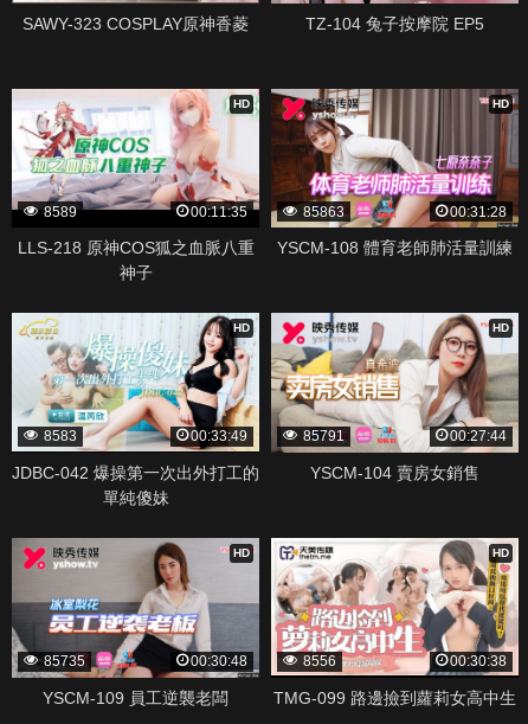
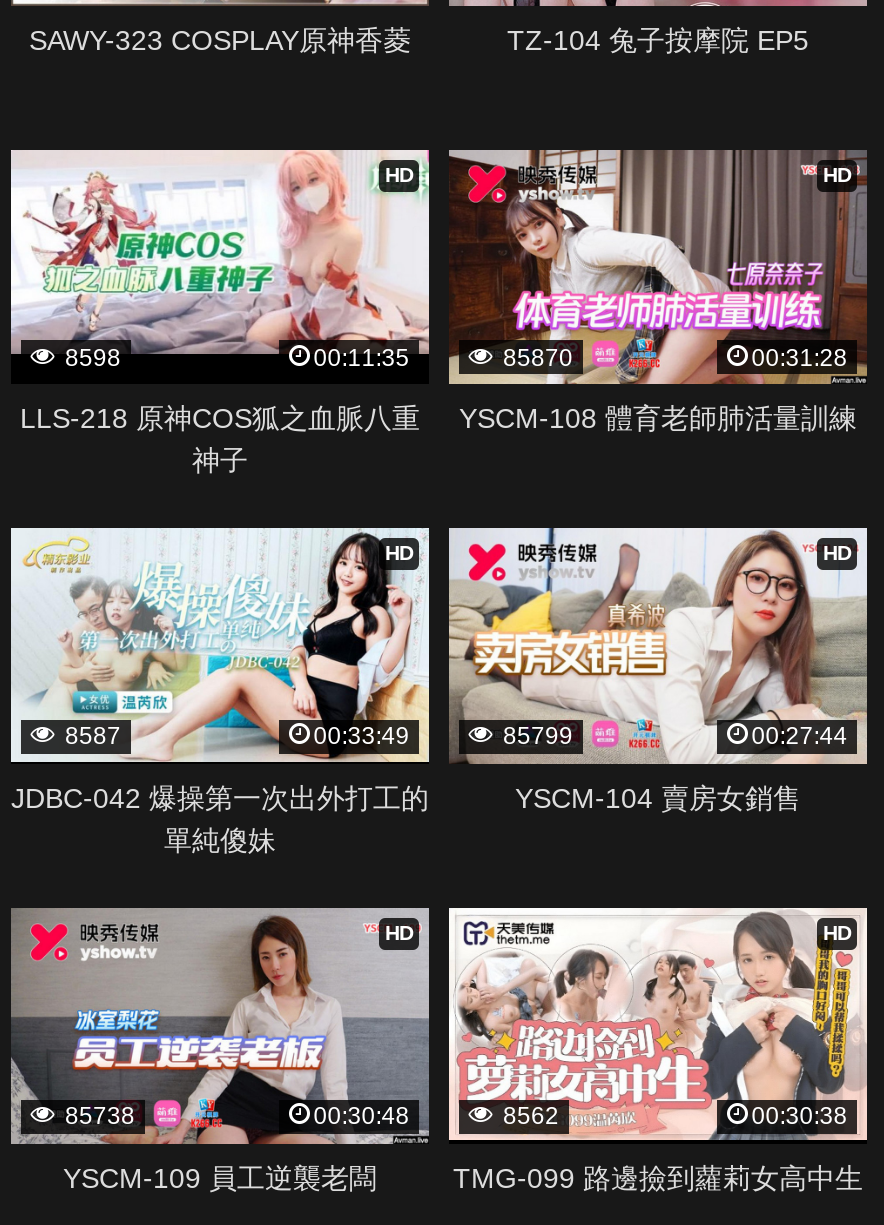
[40,204,77,220] 8589 -> [59,344,121,372] 8598
[300,204,345,220] 85863 -> [497,344,573,372] 85870
[40,428,77,445] 8583 -> [59,723,121,751] 8587
[300,428,345,445] 85791 -> [497,723,573,751] 85799
[40,653,85,670] 85735 -> [59,1102,135,1130] 85738
[300,653,336,670] 8556 -> [497,1102,559,1130] 8562

